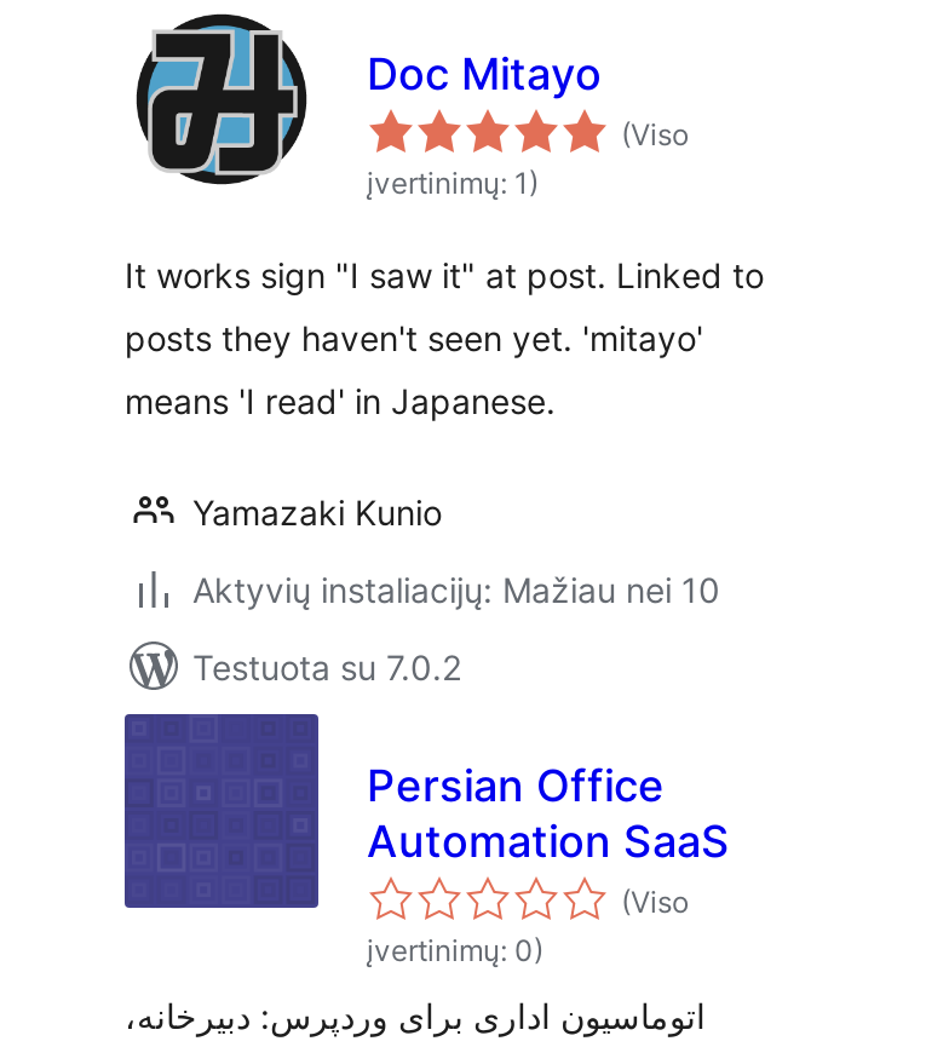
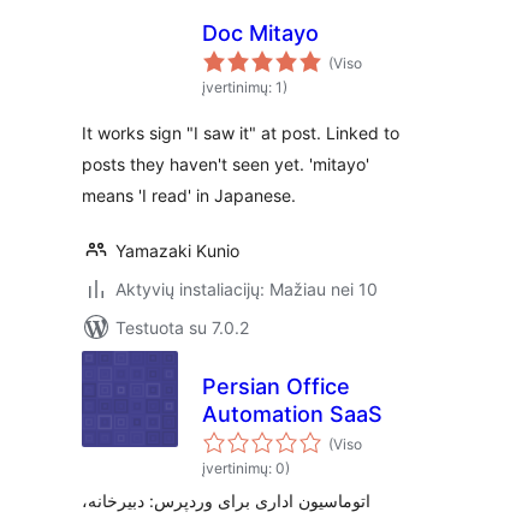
[134,12,309,186] [image] -> none

